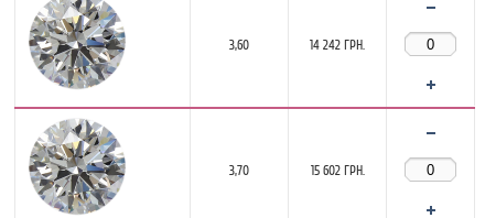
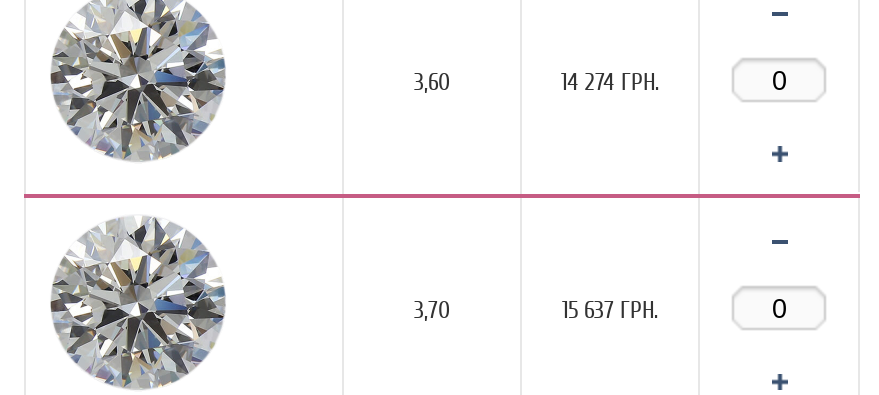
[310,37,365,53] 14 242 ГРН. -> [561,68,659,96] 14 274 ГРН.
[310,163,364,178] 15 602 ГРН. -> [562,296,658,324] 15 637 ГРН.

